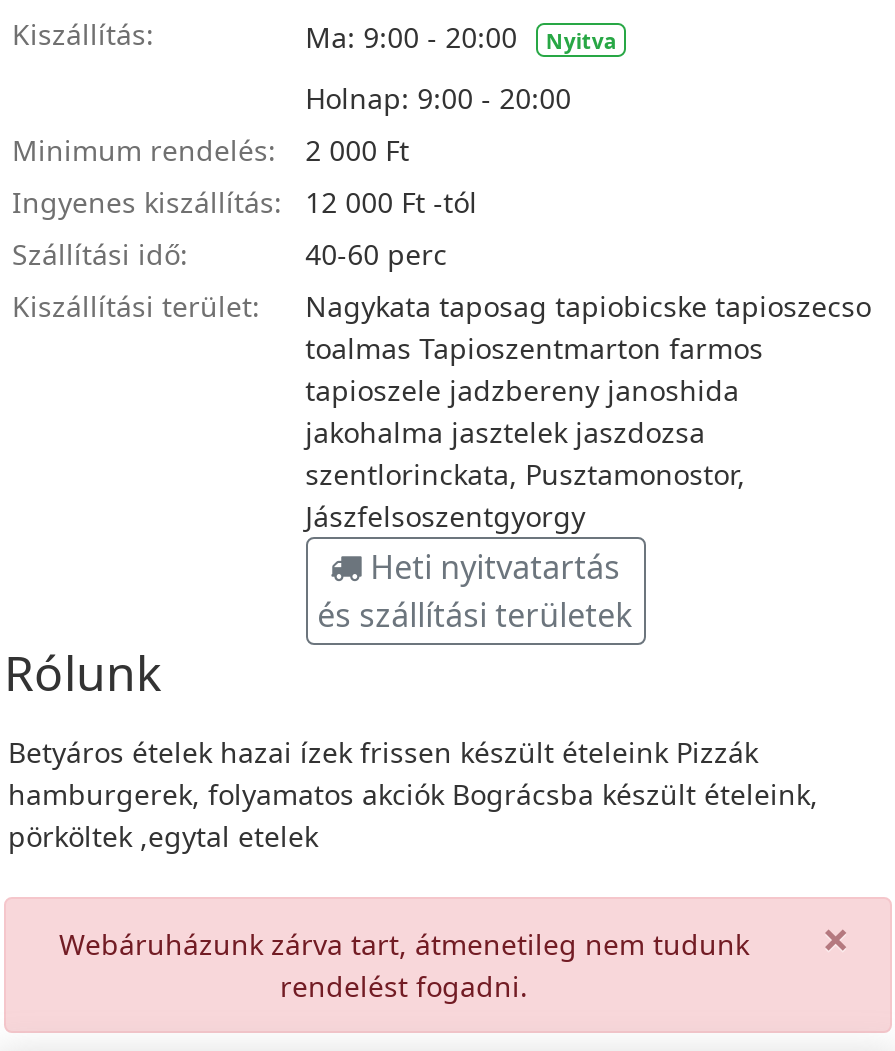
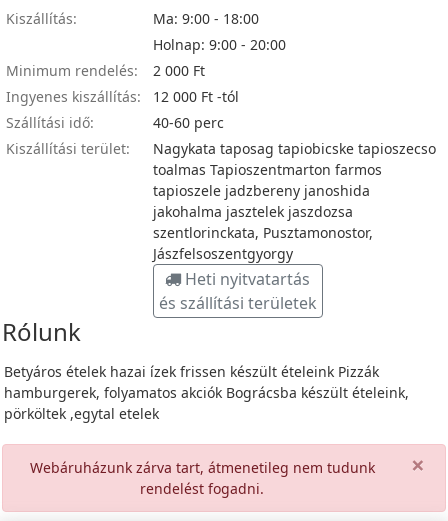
[305,19,616,57] Ma: 9:00 - 20:00 | Nyitva -> [153,9,259,28] Ma: 9:00 - 18:00

